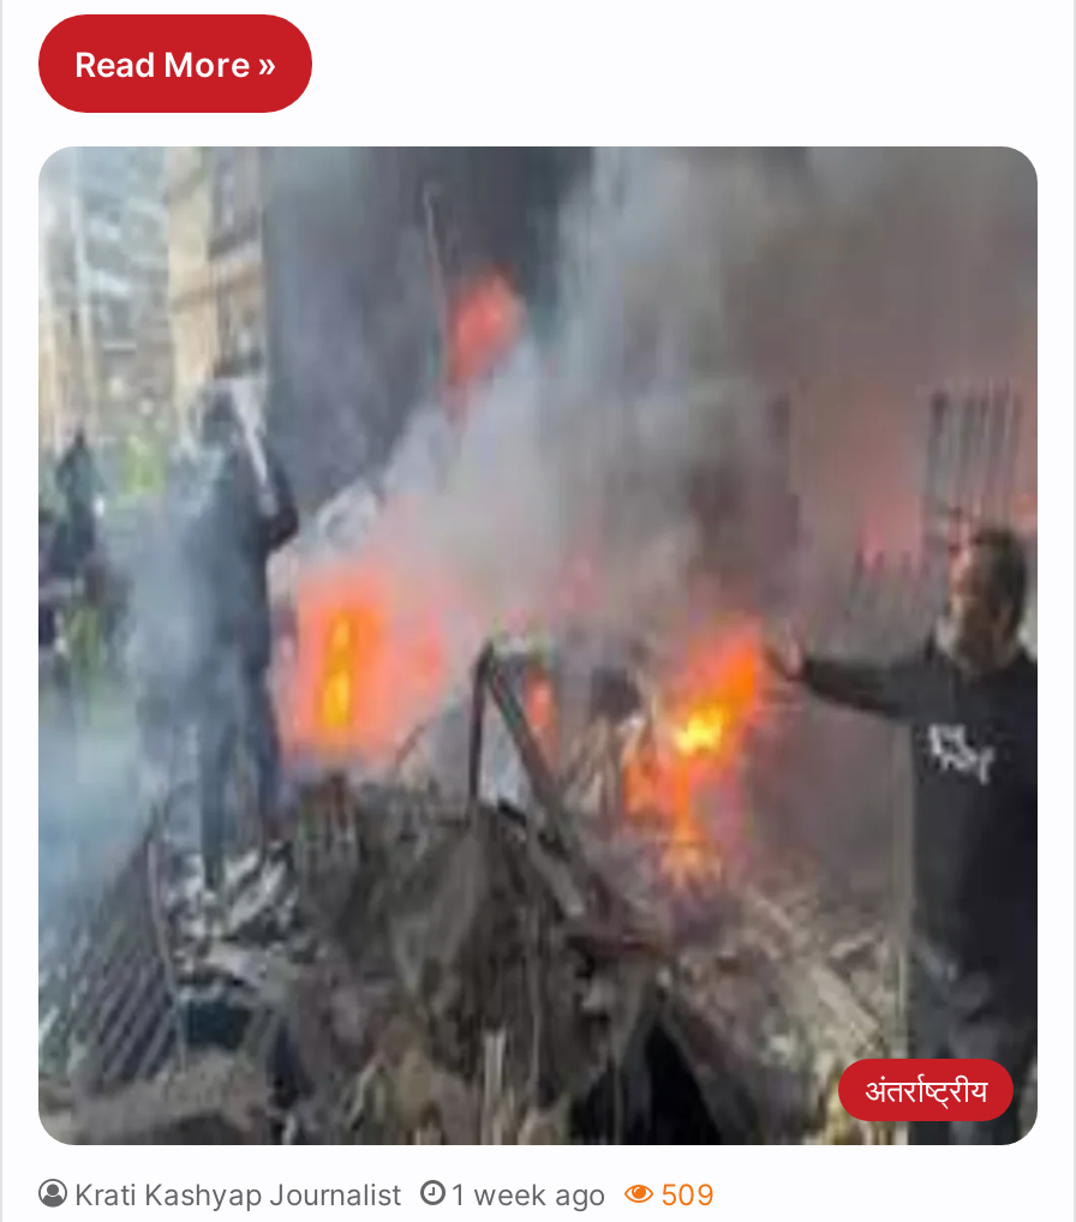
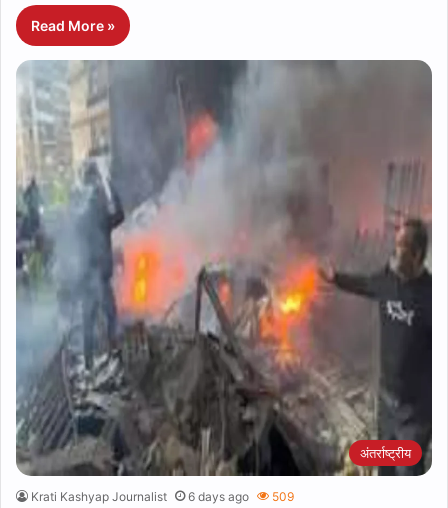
[74,1176,713,1212] Krati Kashyap Journalist 1 week ago 509 -> [31,489,294,504] Krati Kashyap Journalist 6 days ago 509

